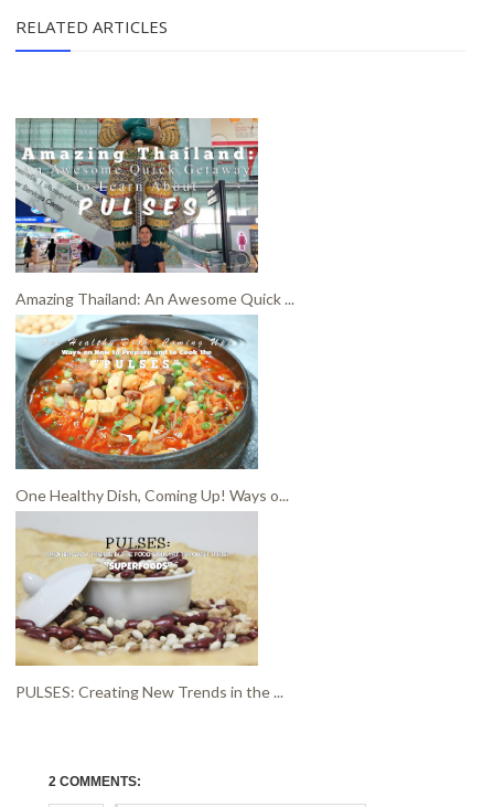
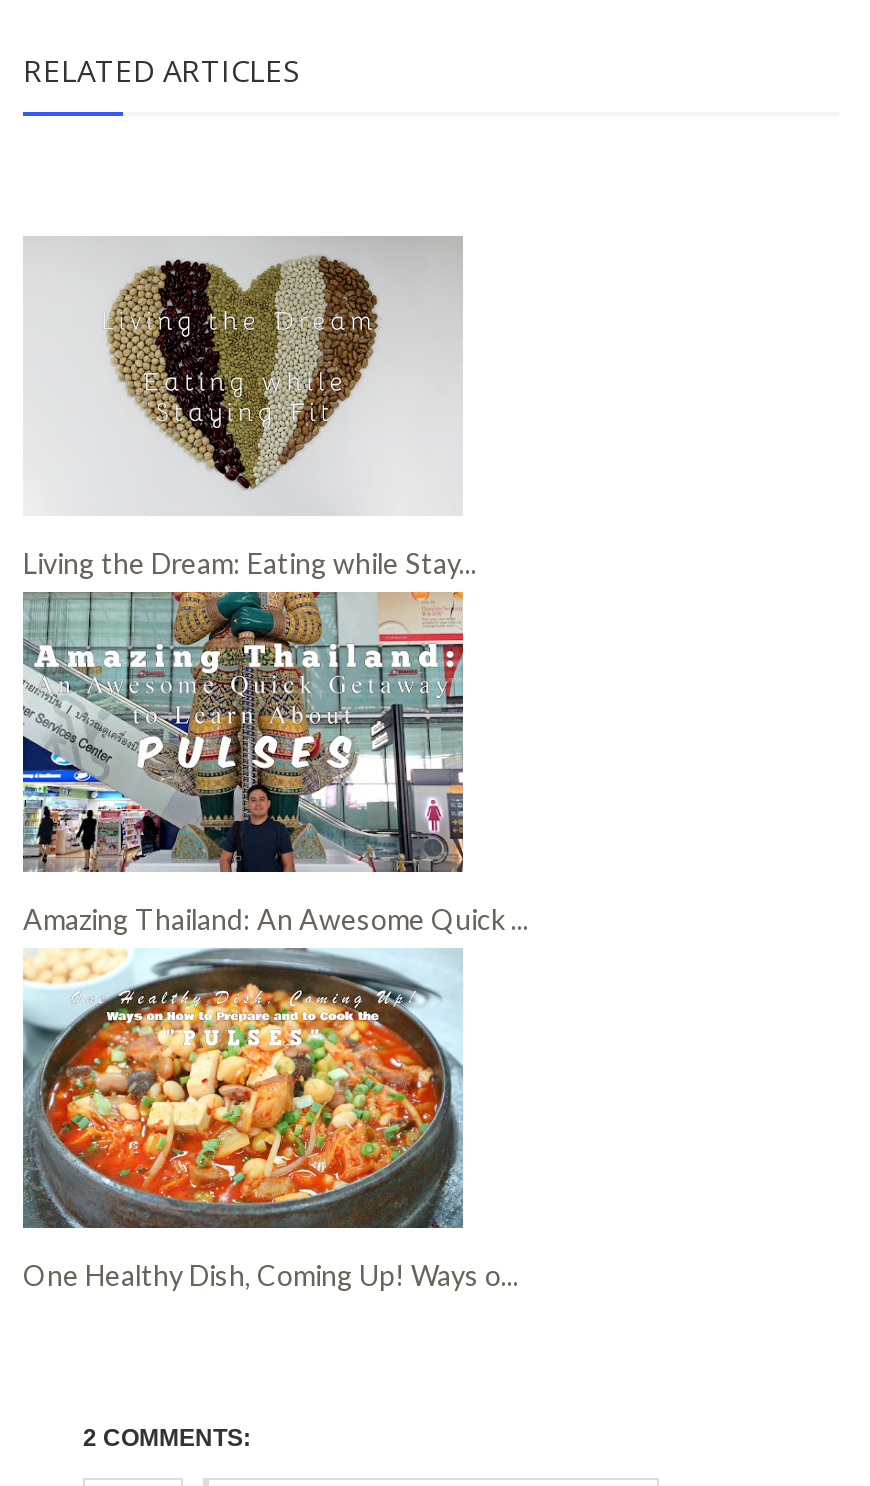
none -> [23,236,477,580] [image] | Living the Dream: Eating while Stay...
moved [13,116,294,505] -> [19,588,529,1292]: [image] | Amazing Thailand: An Awesome Quick ... | One Healthy Dish, Coming Up! Ways o...
[14,511,283,701] [image] | PULSES: Creating New Trends in the ... -> none

